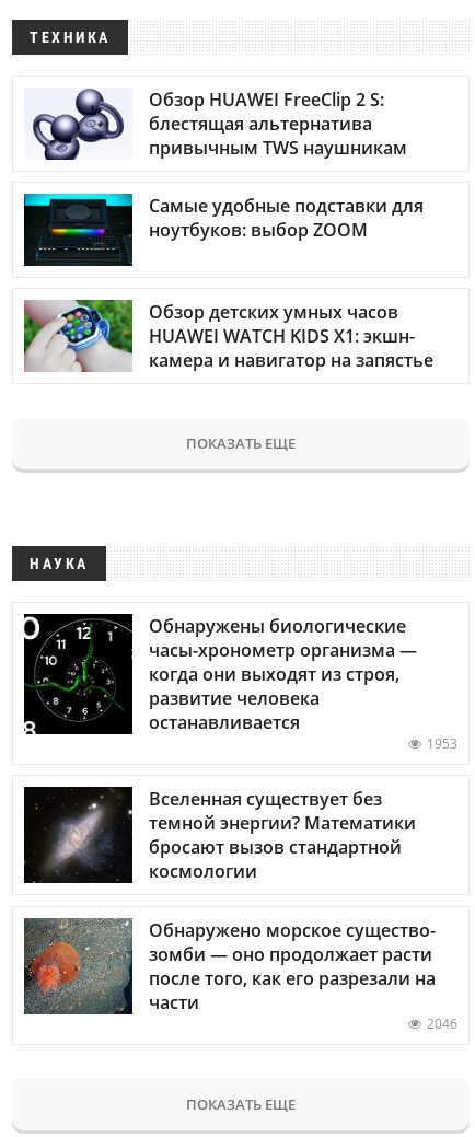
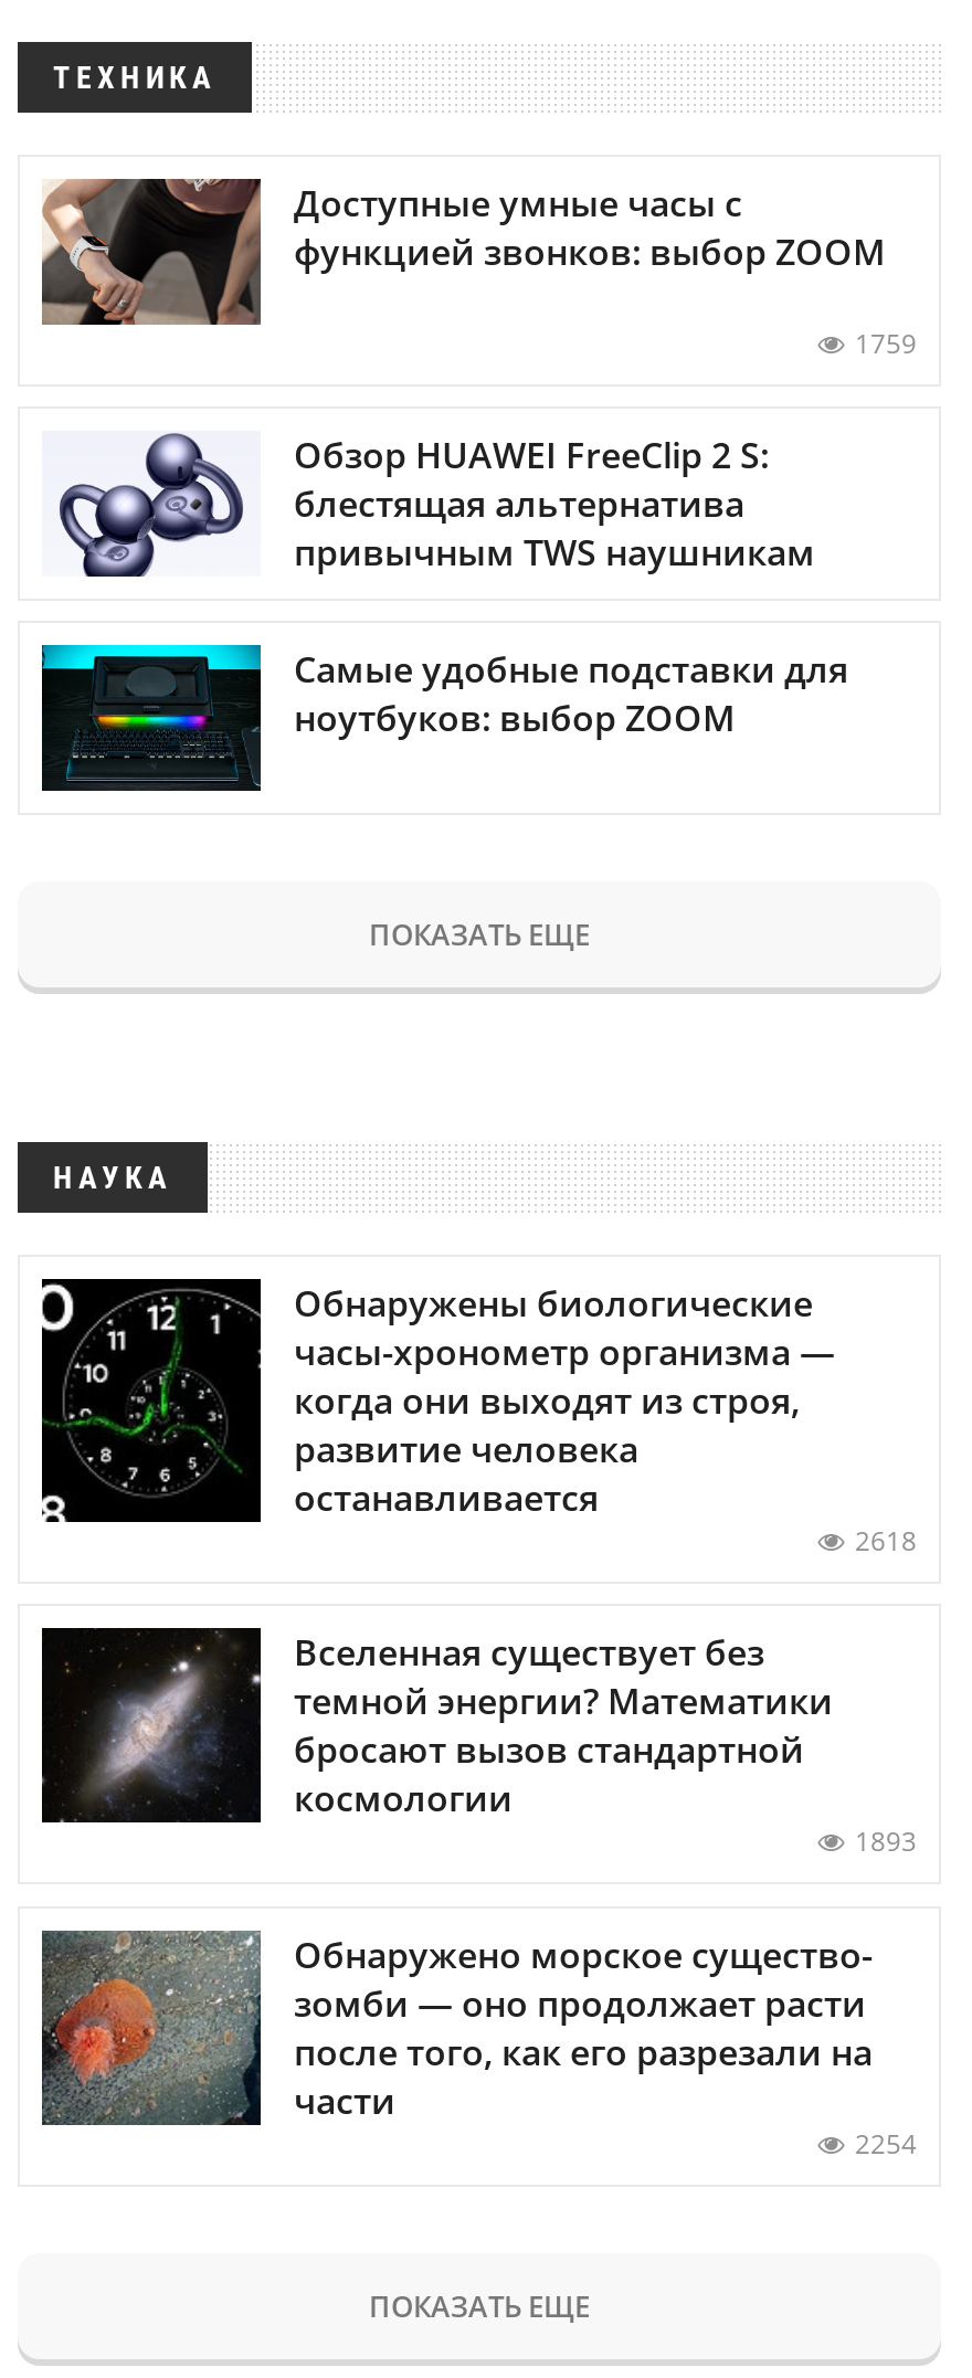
none -> [40,177,917,362] [image] | Доступные умные часы с | функцией звонков: выбор ZOOM | 1759
moved [31,87,424,242] -> [55,431,848,742]: [image] | Обзор HUAWEI FreeClip 2 S: | блестящая альтернатива | привычным TWS наушникам | Самые удобные подставки для | ноутбуков: выбор ZOOM
[23,299,433,373] [image] | Обзор детских умных часов | HUAWEI WATCH KIDS X1: экшн- | камера и навигатор на запястье -> none
[427,735,457,753] 1953 -> [855,1523,917,1560] 2618
none -> [855,1824,917,1861] 1893
[427,1014,457,1033] 2046 -> [855,2124,917,2162] 2254

